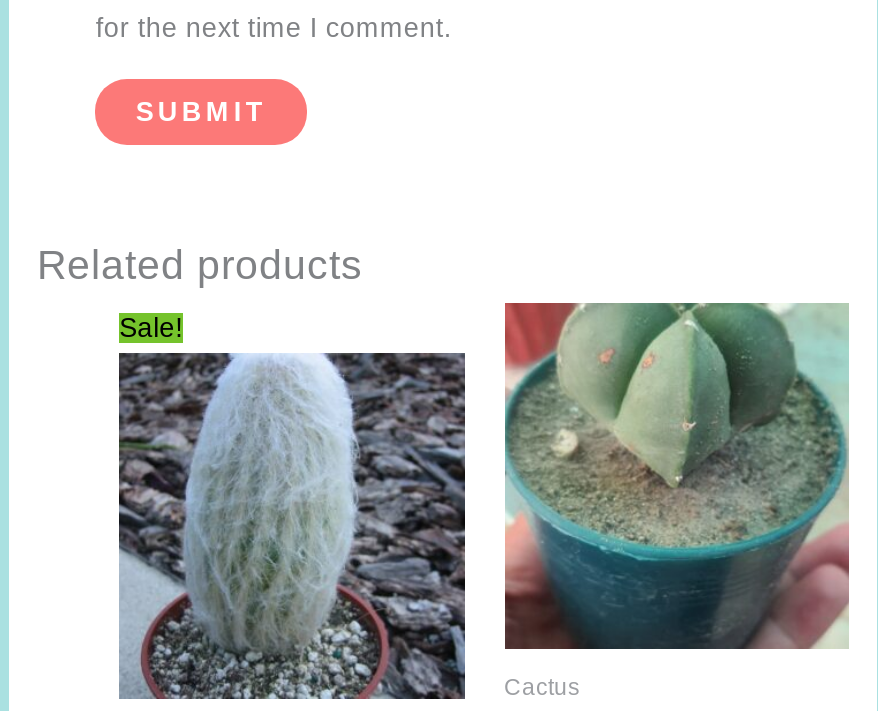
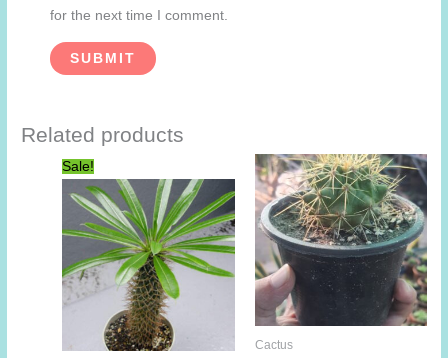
[505,302,849,650] [image] -> [254,153,428,327] [image]
[117,352,467,702] [image] -> [61,178,236,352] [image]

